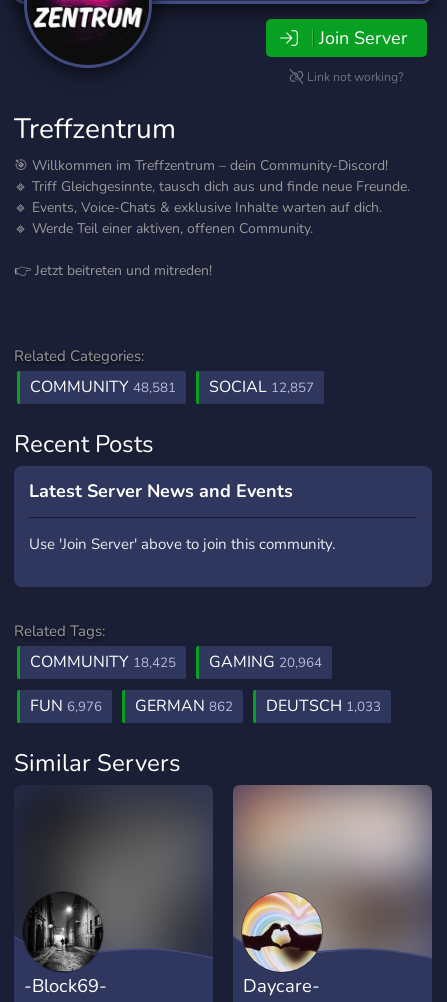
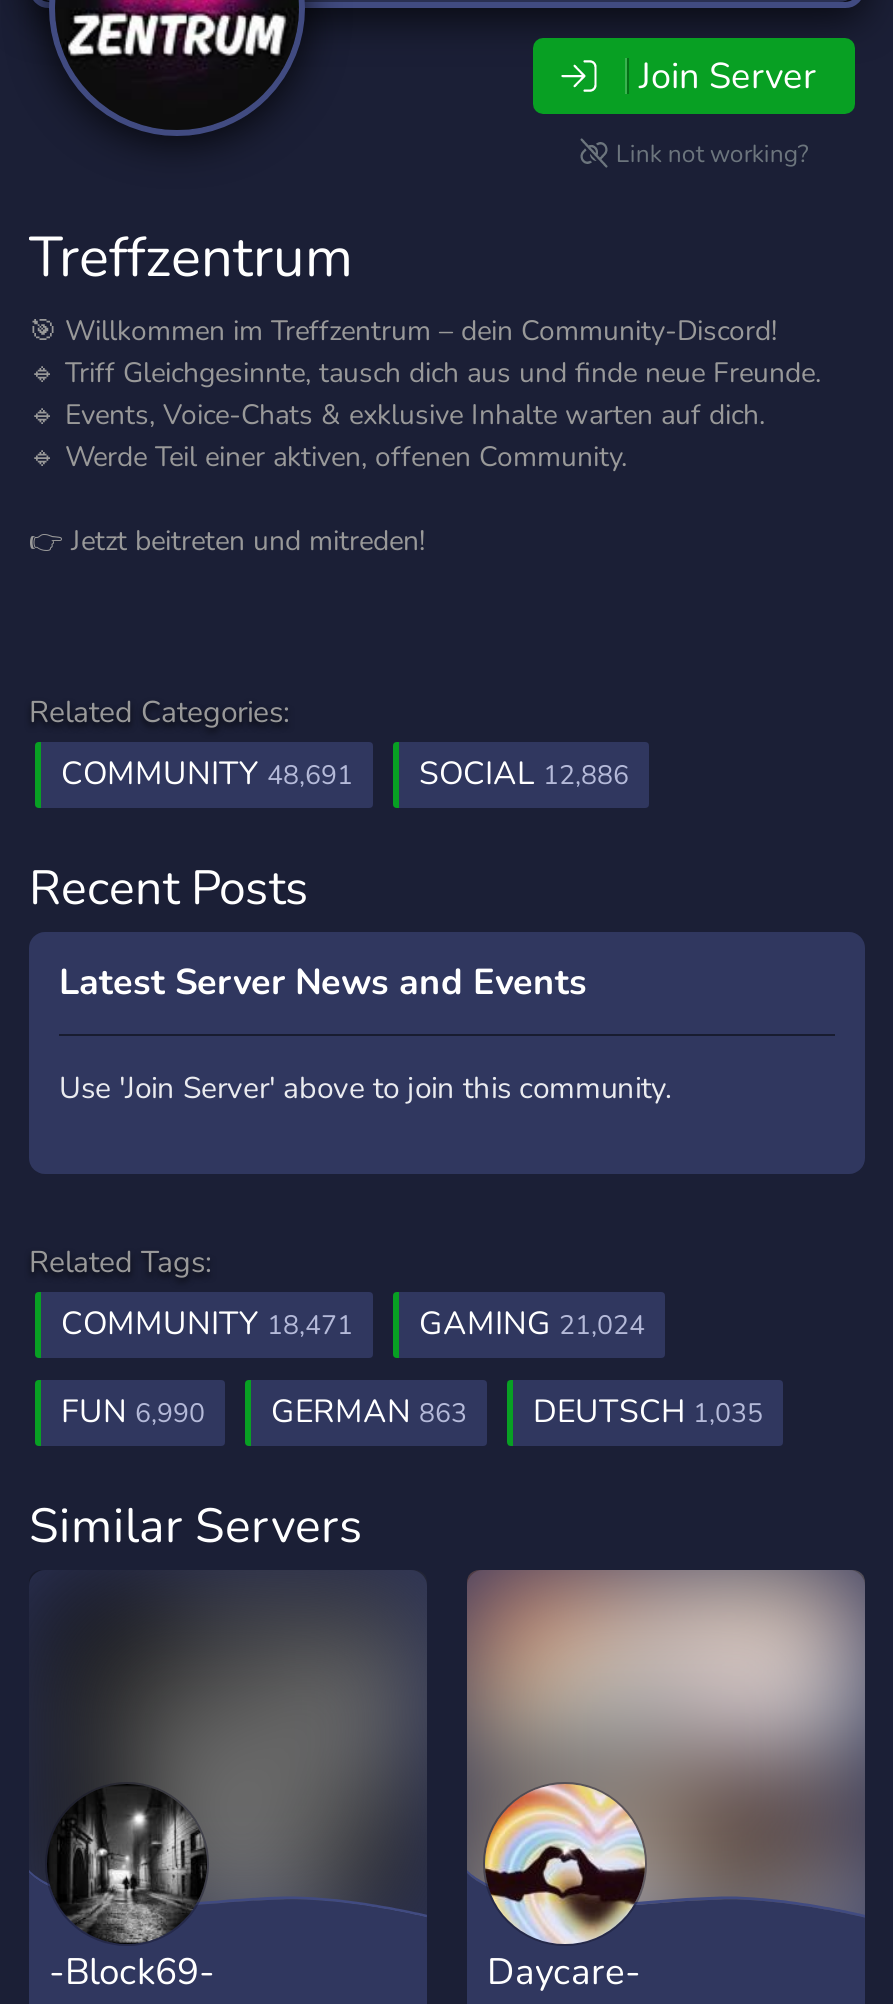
[30,376,176,398] COMMUNITY 48,581 -> [61,752,353,796] COMMUNITY 48,691
[209,376,314,398] SOCIAL 12,857 -> [419,752,629,796] SOCIAL 12,886
[30,651,176,673] COMMUNITY 18,425 -> [61,1302,353,1346] COMMUNITY 18,471
[209,651,322,673] GAMING 20,964 -> [419,1302,645,1346] GAMING 21,024
[30,695,102,717] FUN 6,976 -> [61,1390,205,1434] FUN 6,990
[135,695,233,717] GERMAN 862 -> [271,1390,467,1434] GERMAN 863
[266,695,381,717] DEUTSCH 1,033 -> [533,1390,763,1434] DEUTSCH 1,035

